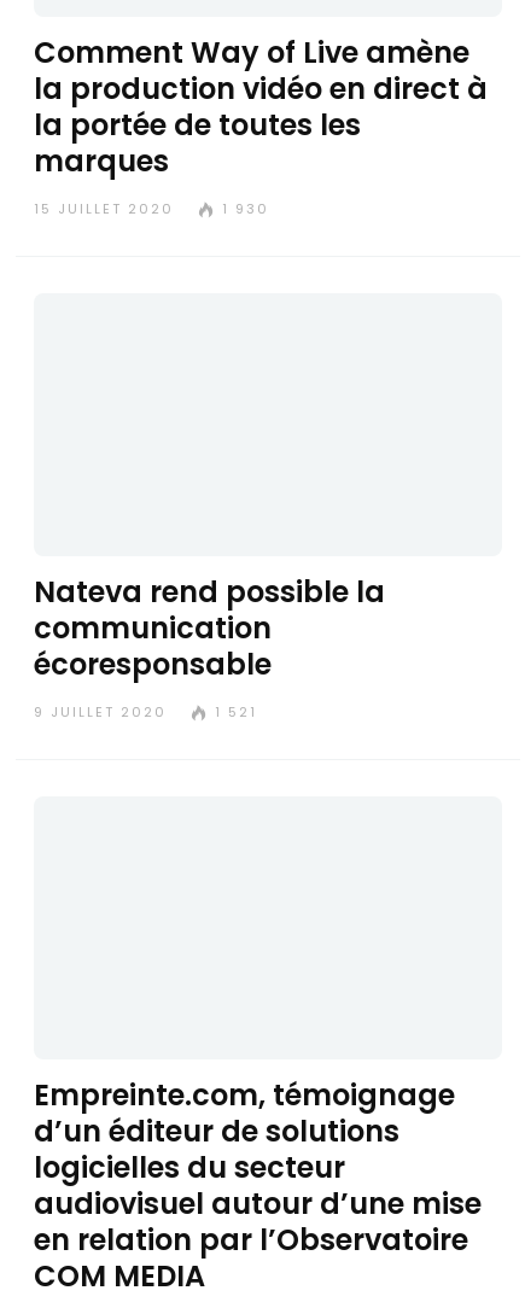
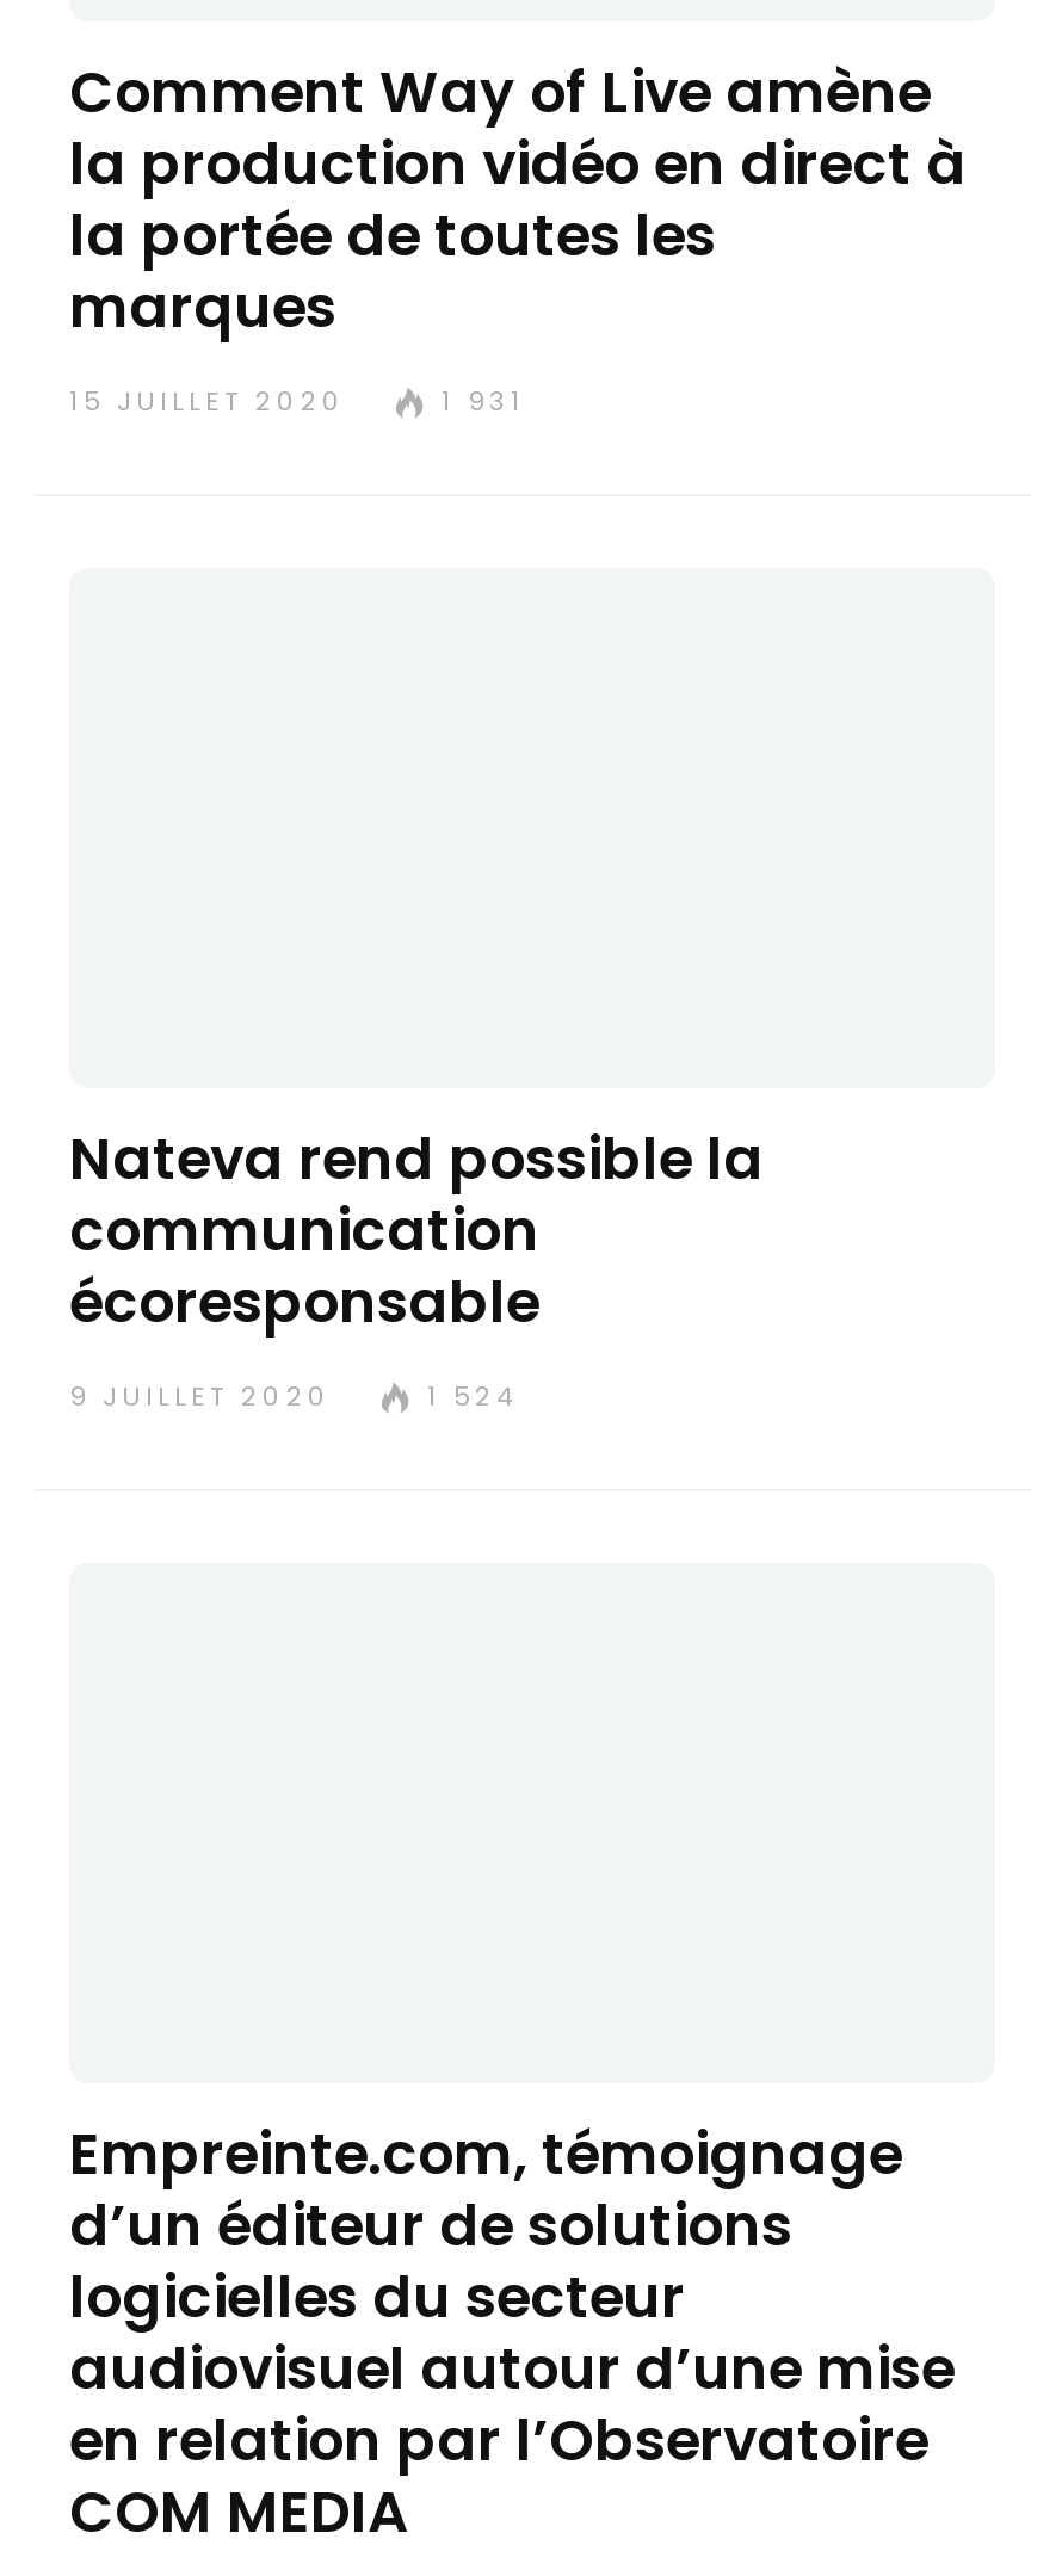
[222,198,269,218] 1 930 -> [442,381,525,419] 1 931
[215,702,257,721] 1 521 -> [427,1376,518,1415] 1 524

